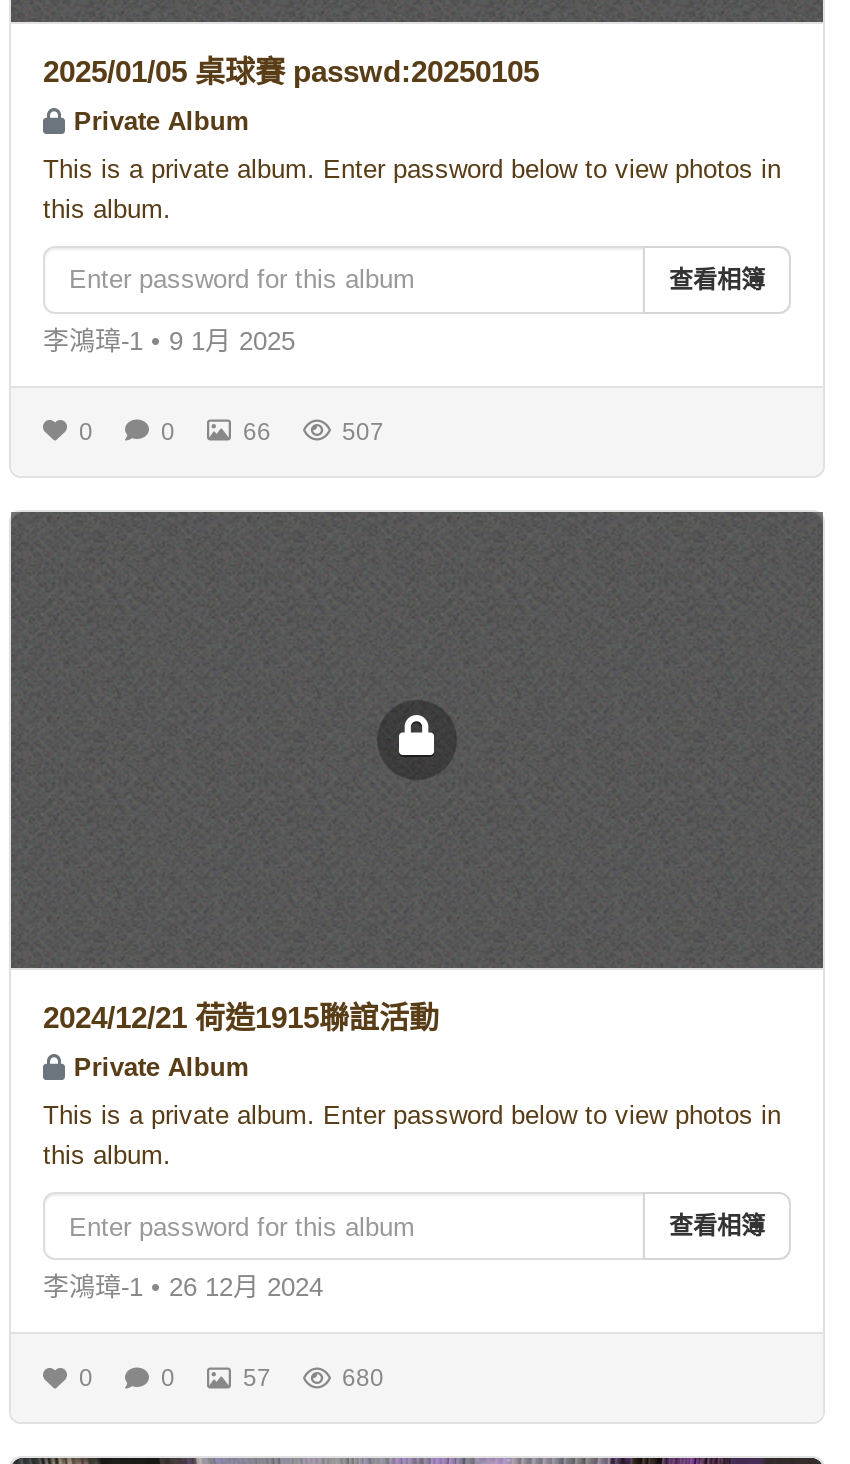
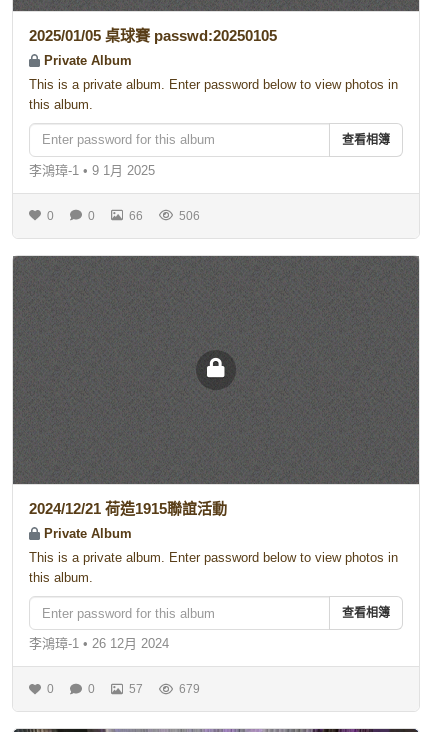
[330,418,384,446] 507 -> [172,209,199,223] 506
[330,1364,384,1392] 680 -> [172,682,199,696] 679

